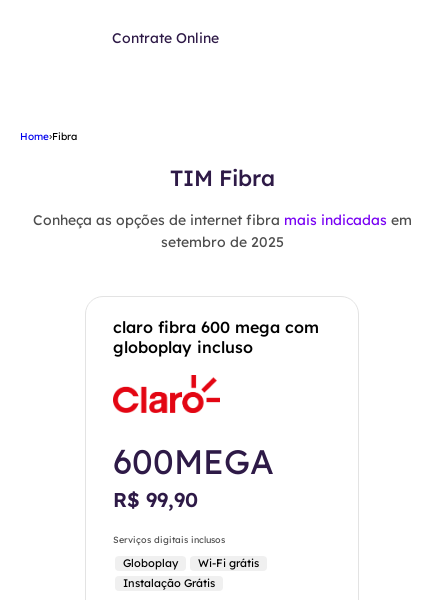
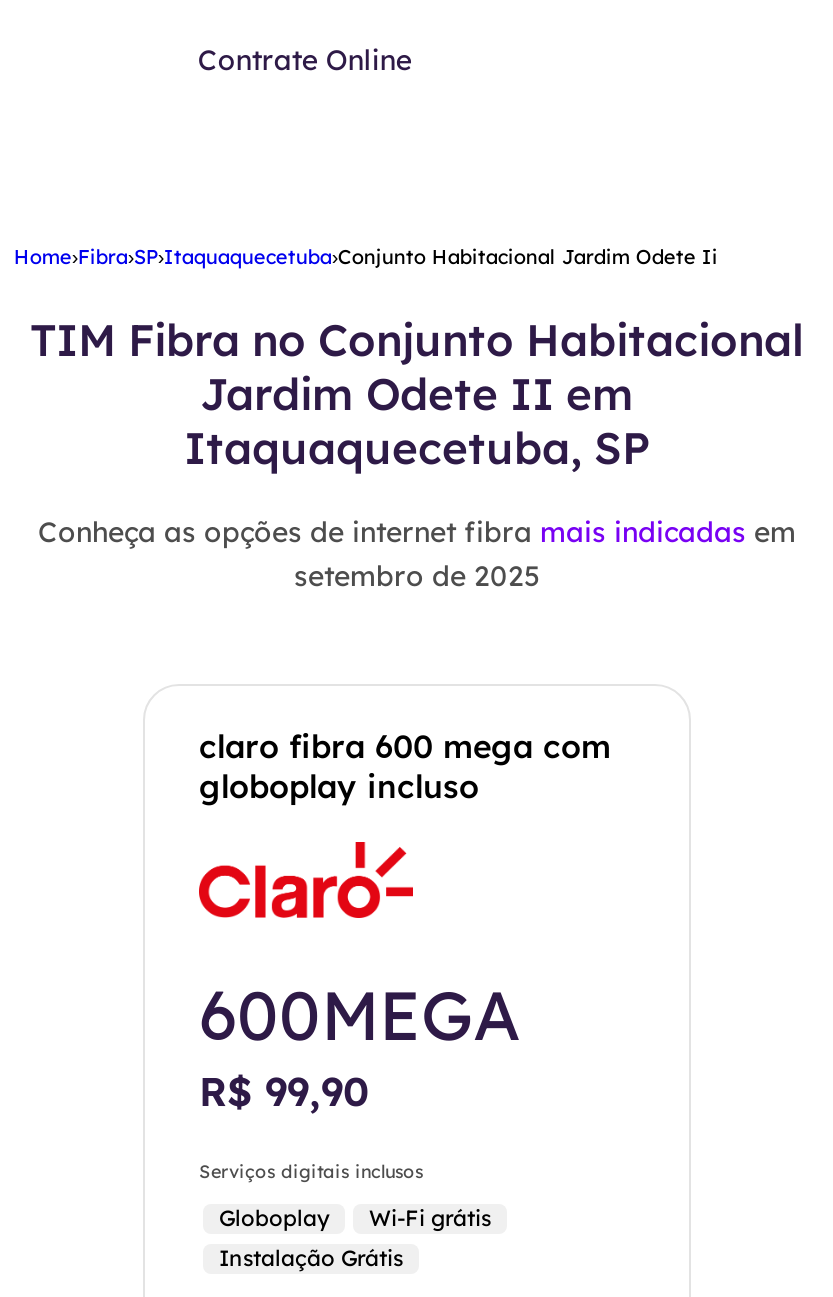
[20,130,77,143] Home›Fibra -> [14,244,718,270] Home›Fibra›SP›Itaquaquecetuba›Conjunto Habitacional Jardim Odete Ii
[169,164,274,192] TIM Fibra -> [30,312,804,476] TIM Fibra no Conjunto Habitacional | Jardim Odete II em | Itaquaquecetuba, SP

